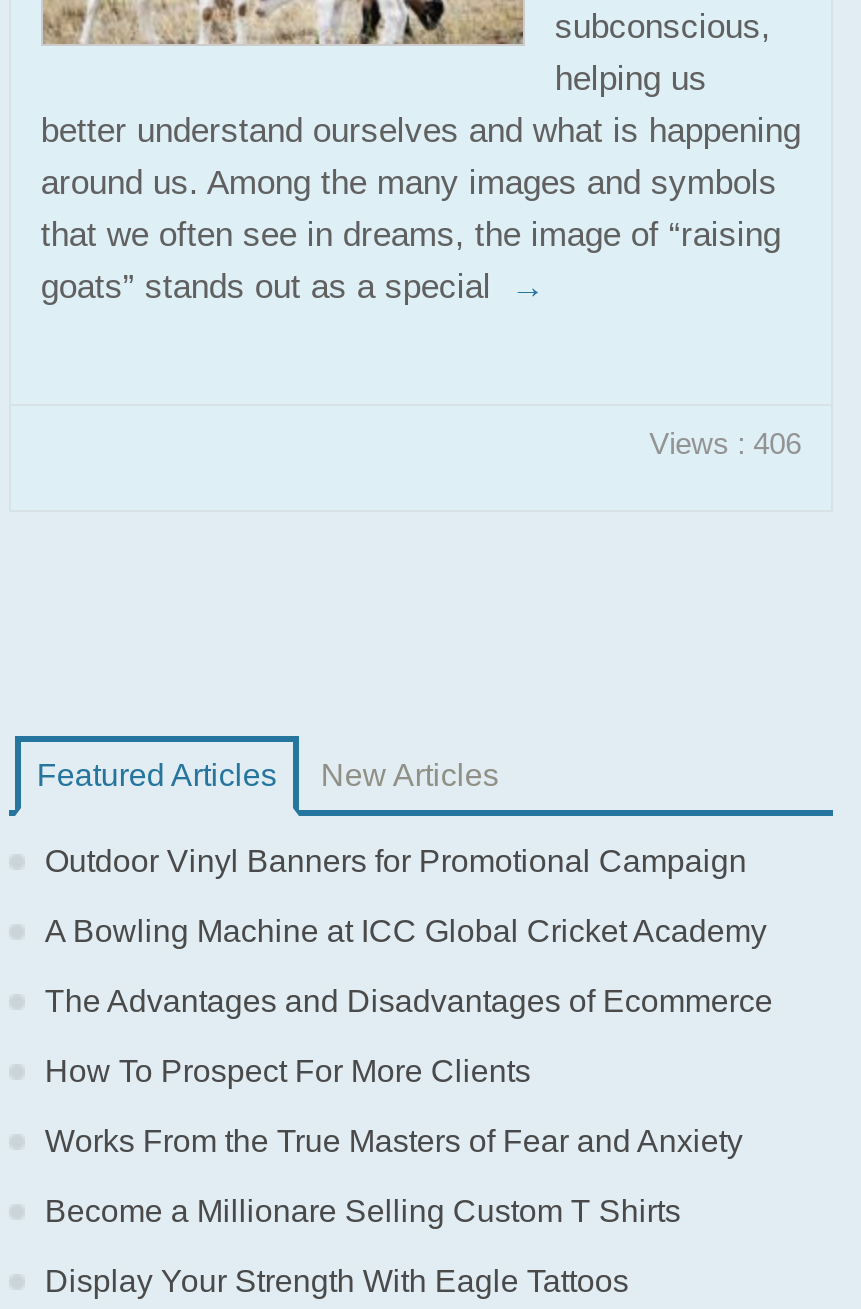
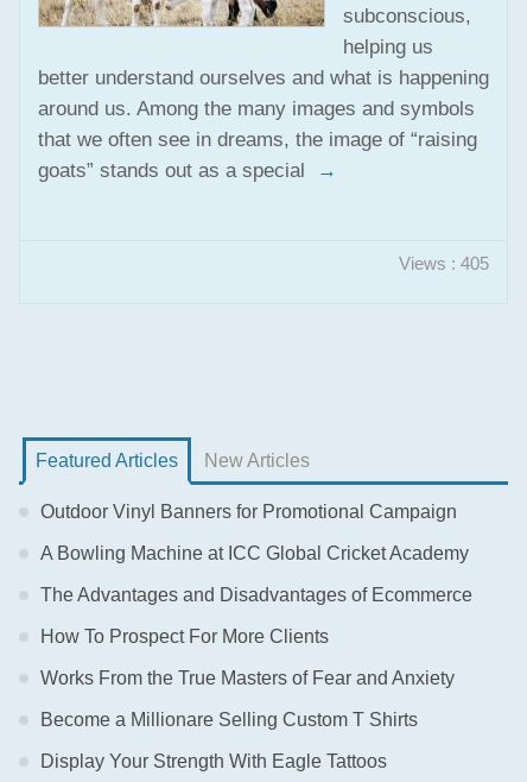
[649,426,801,460] Views : 406 -> [399,253,489,273] Views : 405

